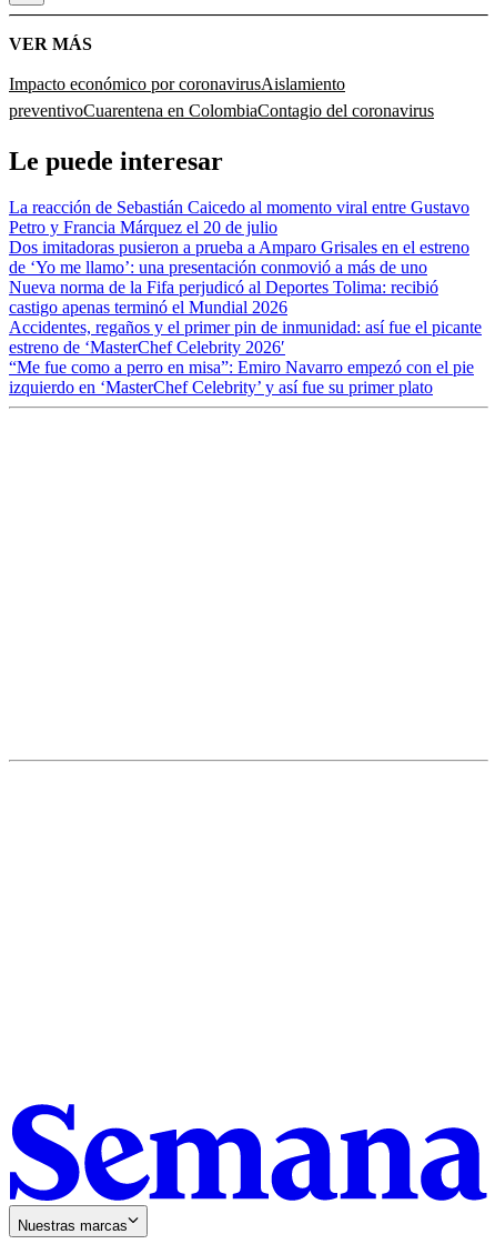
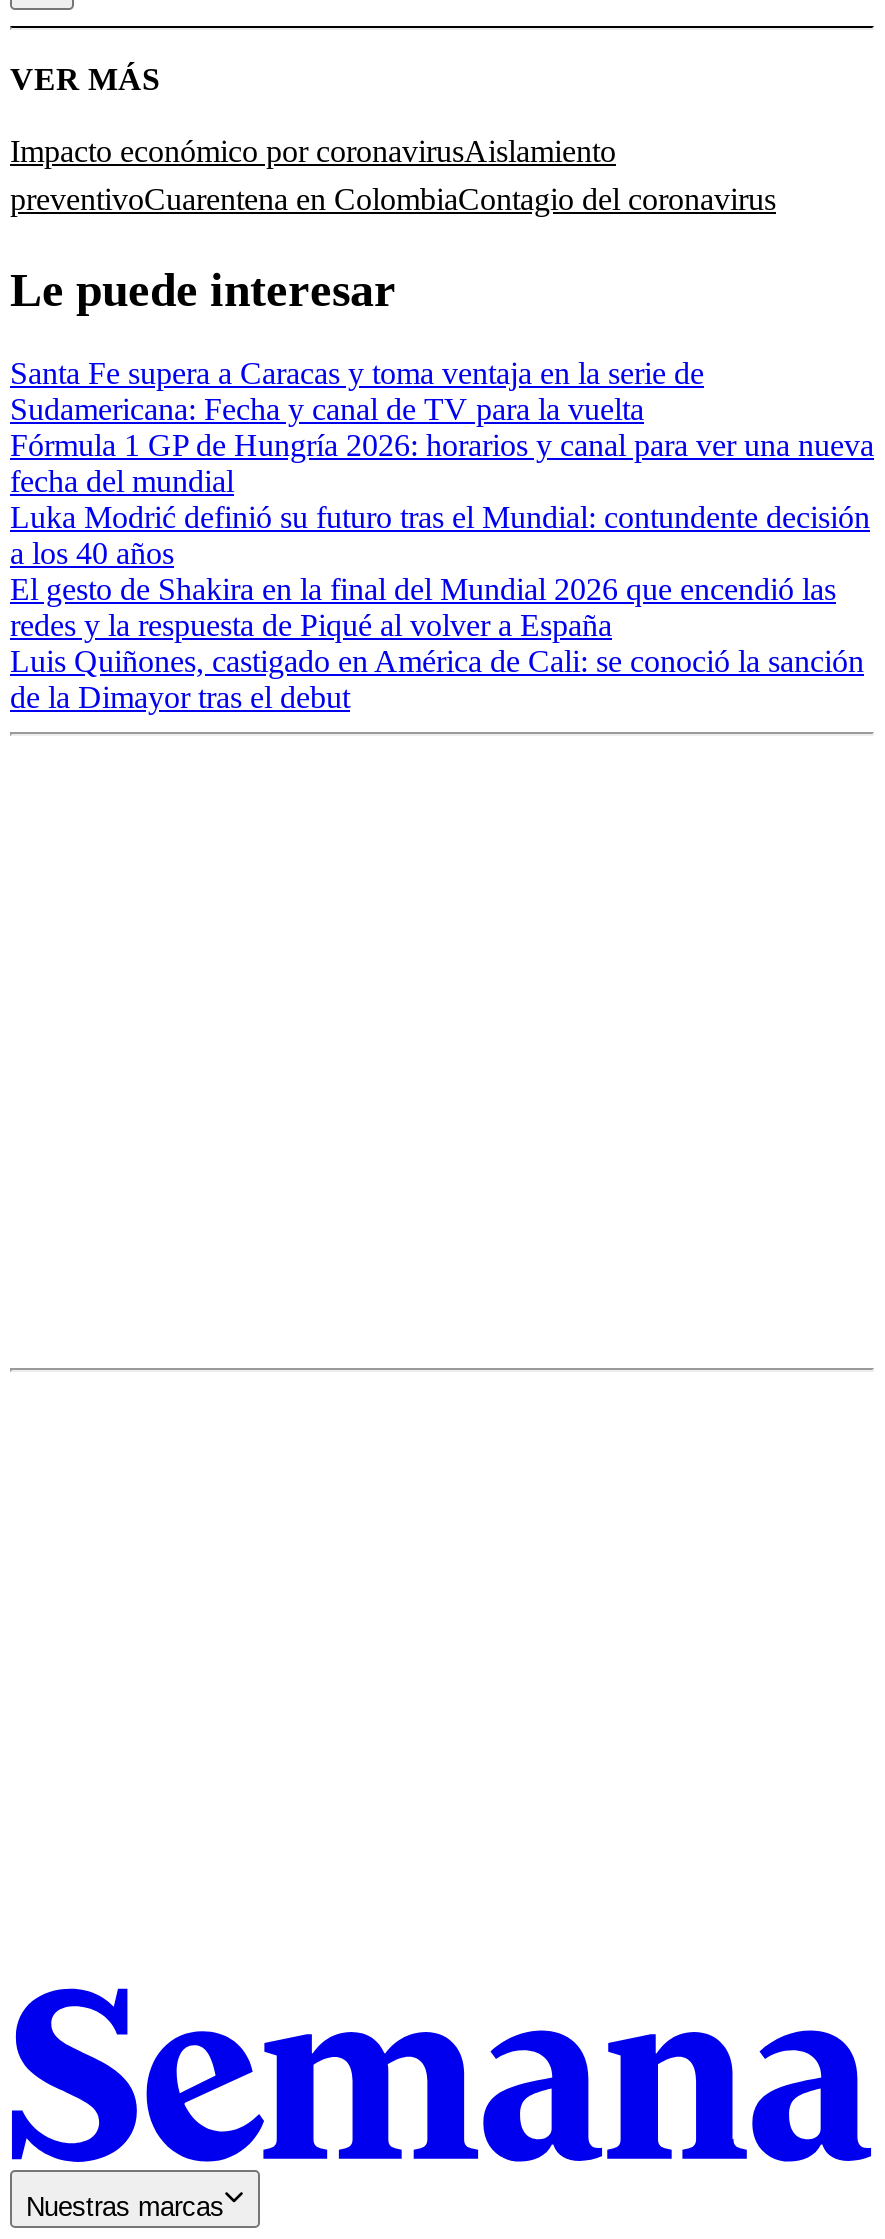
[9,198,482,397] La reacción de Sebastián Caicedo al momento viral entre Gustavo | Petro y Francia Márquez el 20 de julio | Dos imitadoras pusieron a prueba a Amparo Grisales en el estreno | de ‘Yo me llamo’: una presentación conmovió a más de uno | Nueva norma de la Fifa perjudicó al Deportes Tolima: recibió | castigo apenas terminó el Mundial 2026 | Accidentes, regaños y el primer pin de inmunidad: así fue el picante | estreno de ‘MasterChef Celebrity 2026′ | “Me fue como a perro en misa”: Emiro Navarro empezó con el pie | izquierdo en ‘MasterChef Celebrity’ y así fue su primer plato -> [10,357,874,715] Santa Fe supera a Caracas y toma ventaja en la serie de | Sudamericana: Fecha y canal de TV para la vuelta | Fórmula 1 GP de Hungría 2026: horarios y canal para ver una nueva | fecha del mundial | Luka Modrić definió su futuro tras el Mundial: contundente decisión | a los 40 años | El gesto de Shakira en la final del Mundial 2026 que encendió las | redes y la respuesta de Piqué al volver a España | Luis Quiñones, castigado en América de Cali: se conoció la sanción | de la Dimayor tras el debut

